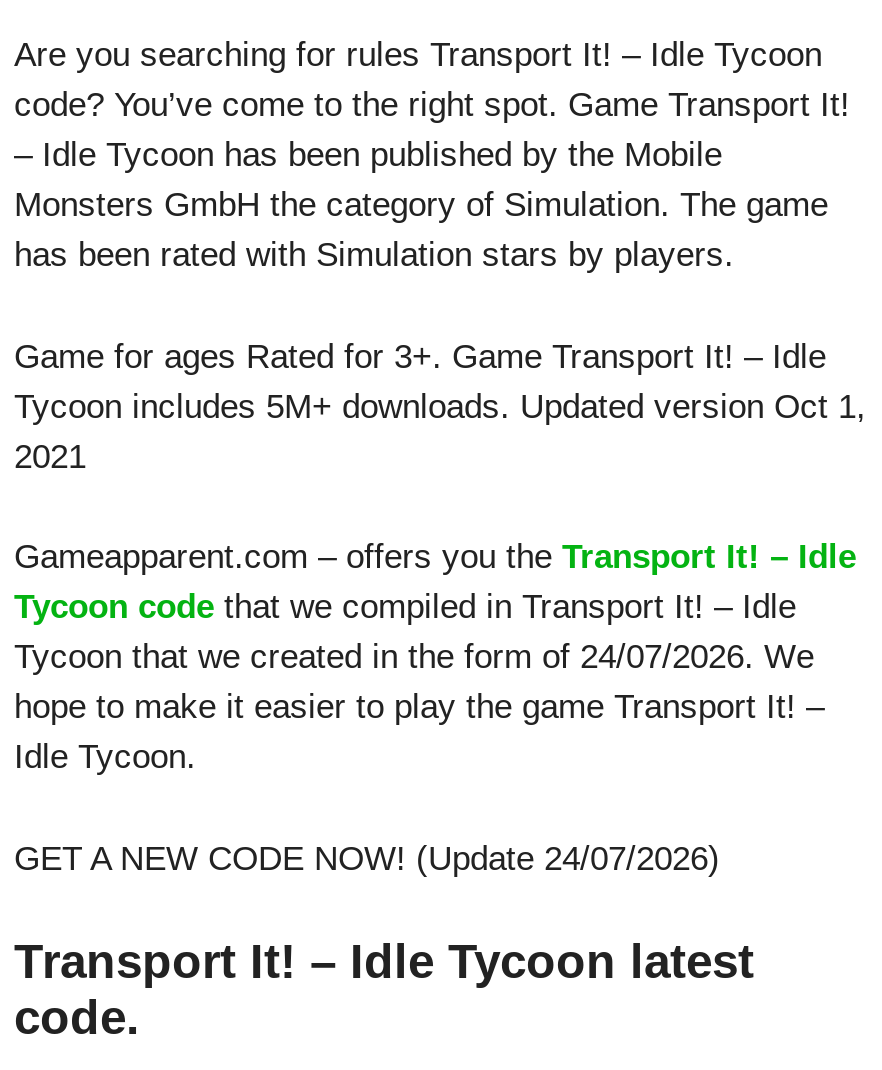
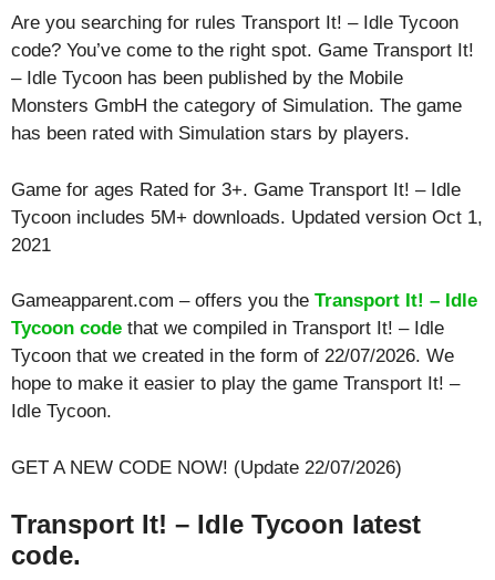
[14,638,814,676] Tycoon that we created in the form of 24/07/2026. We -> [11,345,454,366] Tycoon that we created in the form of 22/07/2026. We
[14,839,720,877] GET A NEW CODE NOW! (Update 24/07/2026) -> [11,457,402,478] GET A NEW CODE NOW! (Update 22/07/2026)

